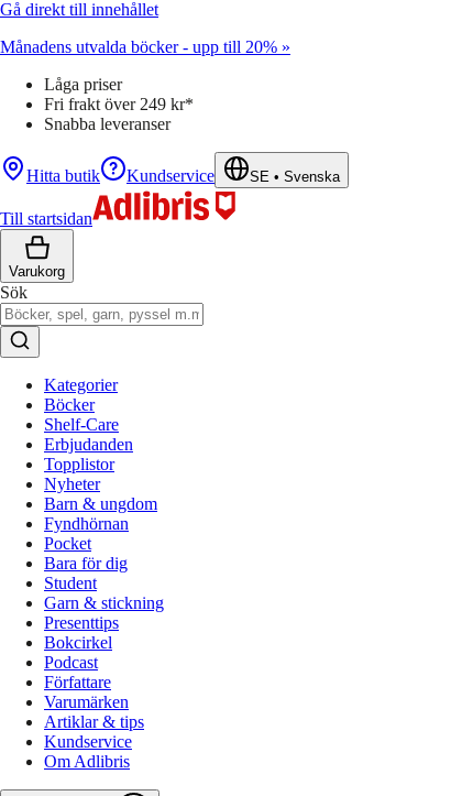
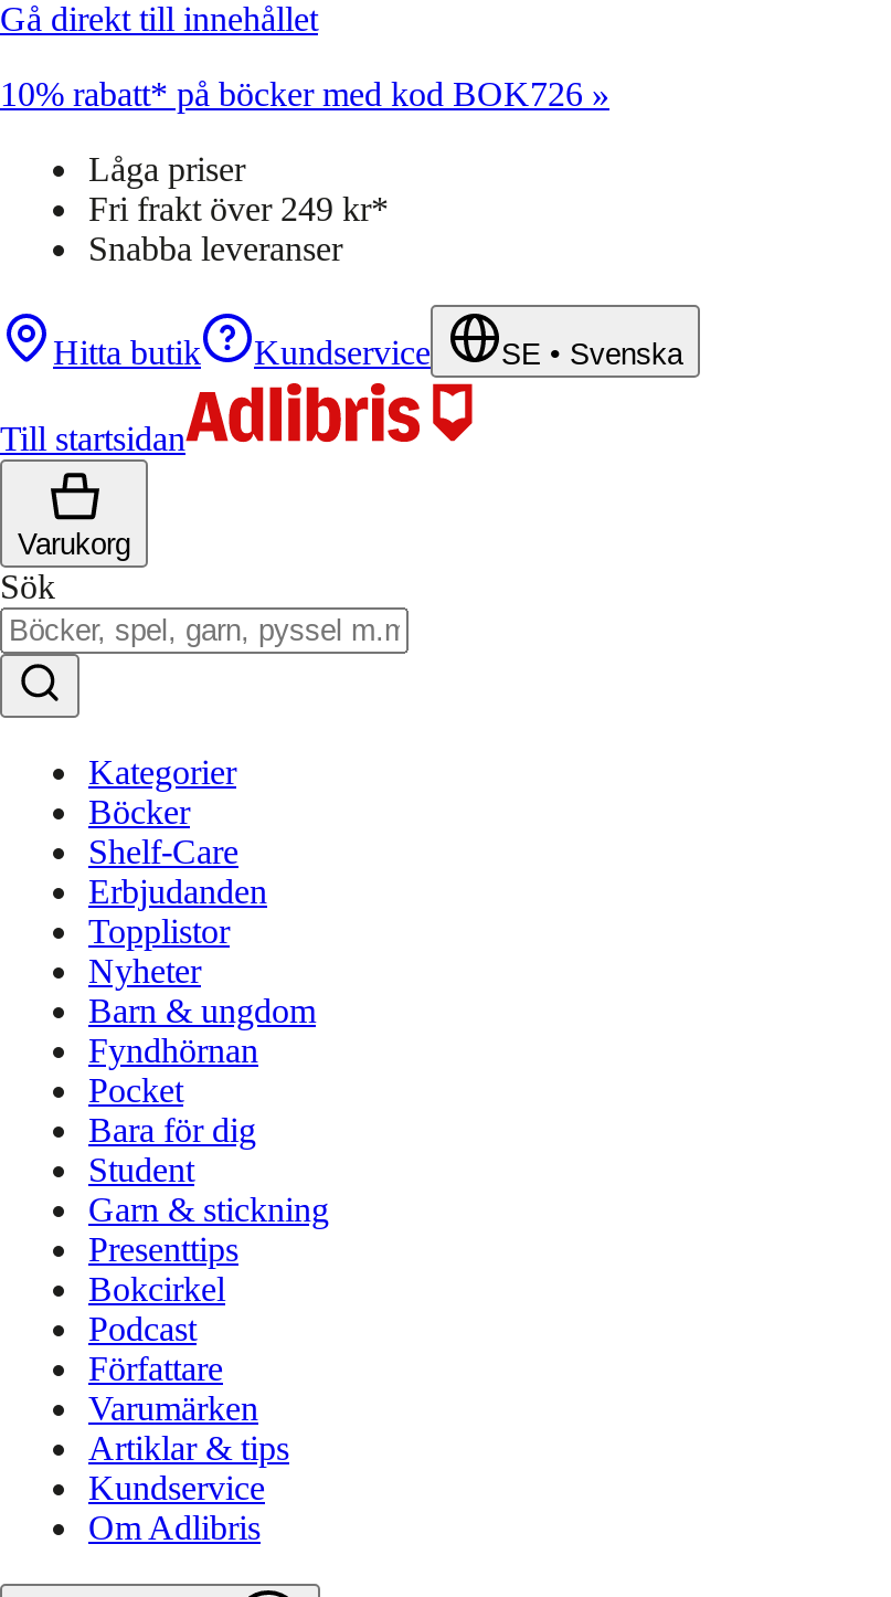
[0,37,290,56] Månadens utvalda böcker - upp till 20% » -> [0,75,609,113] 10% rabatt* på böcker med kod BOK726 »

